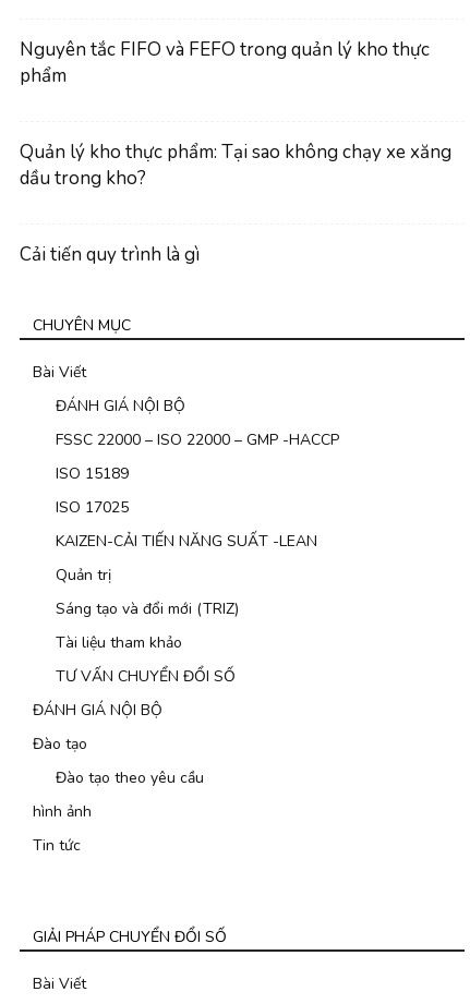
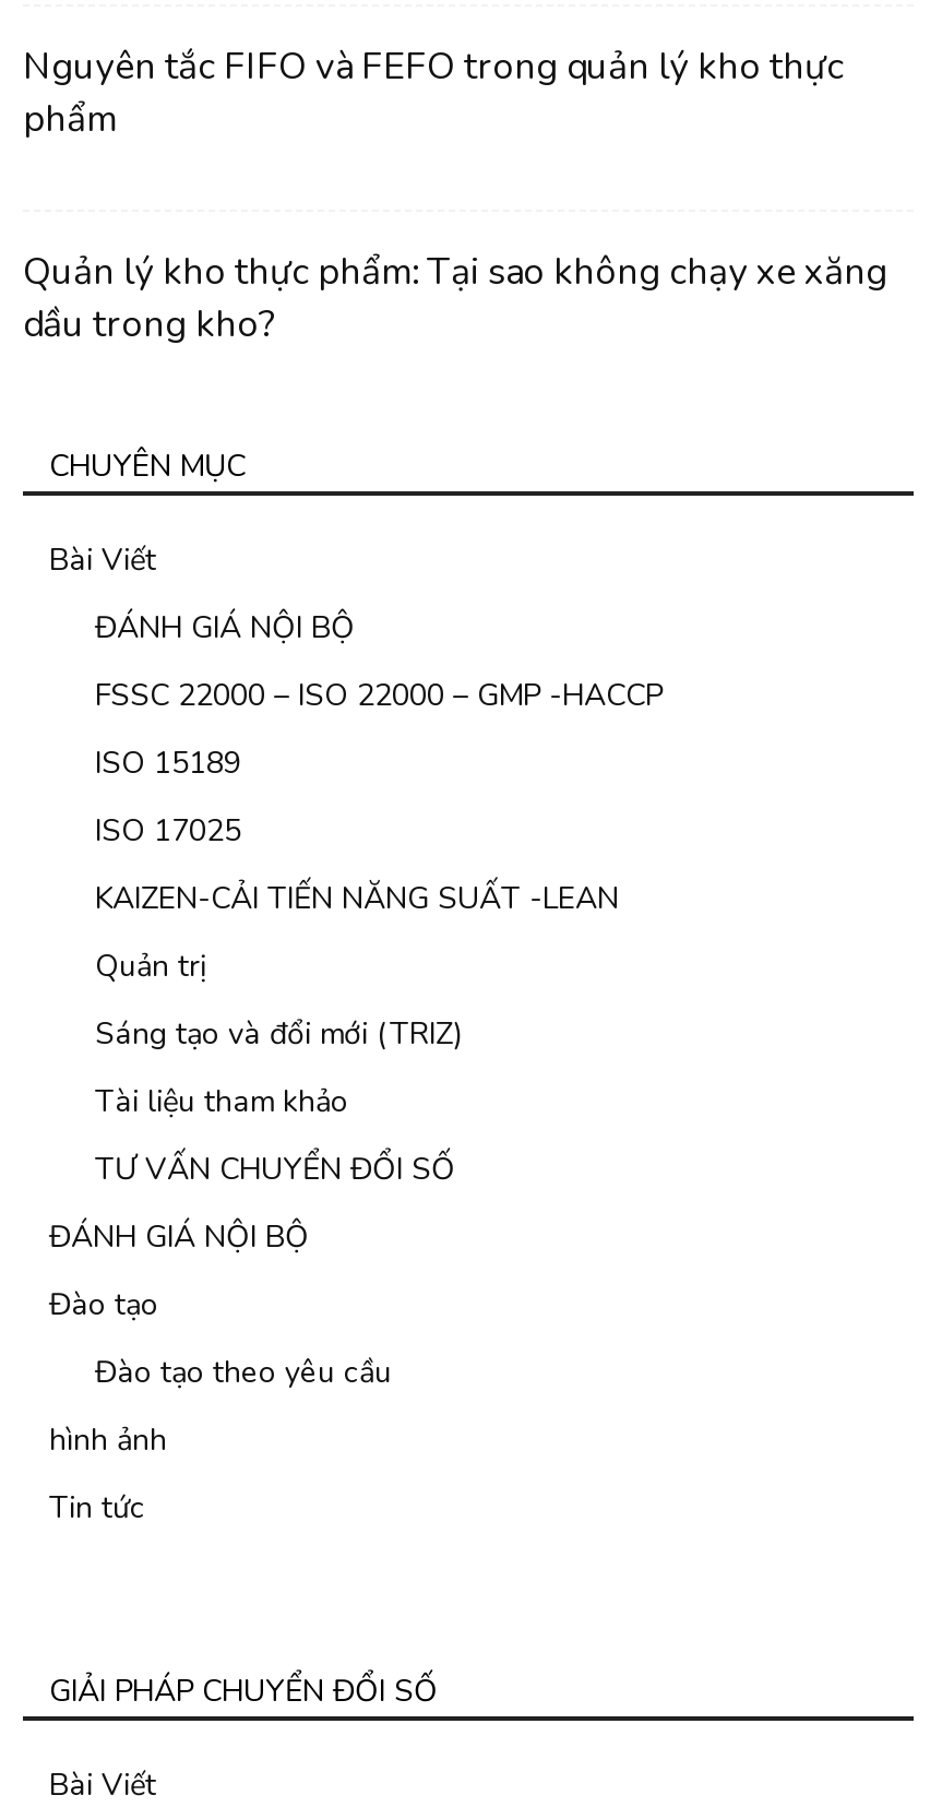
[20,242,200,267] Cải tiến quy trình là gì -> none

